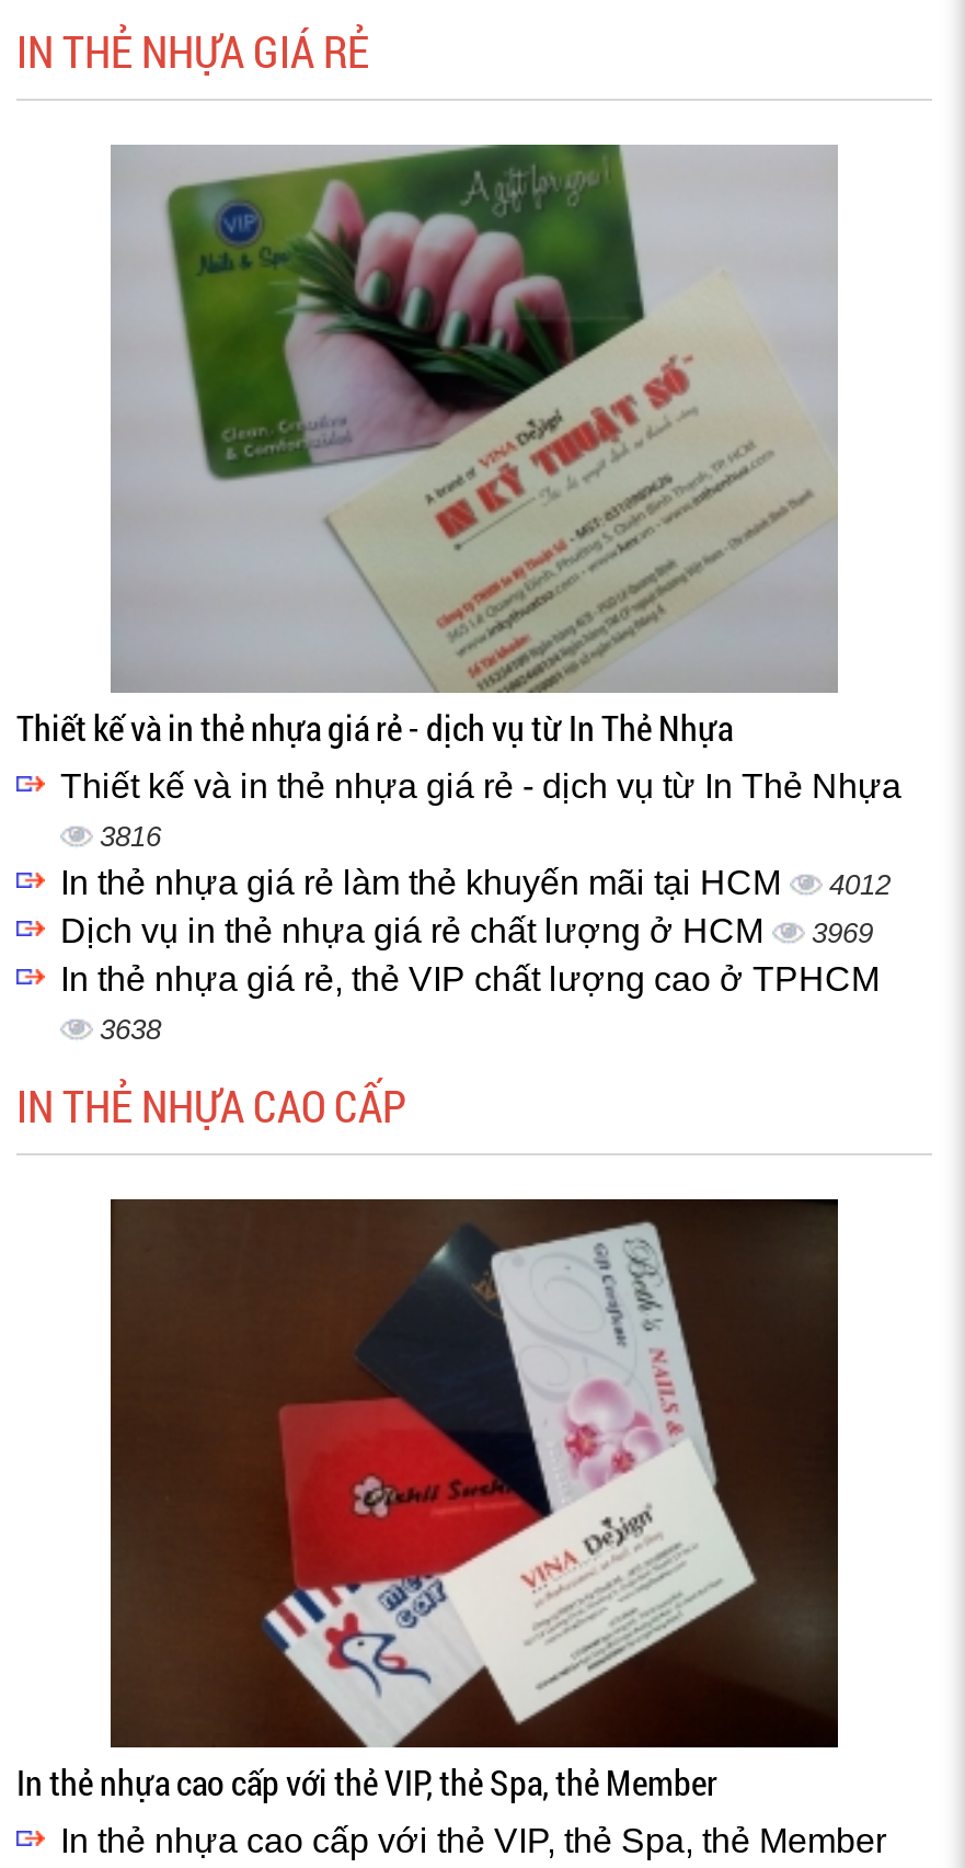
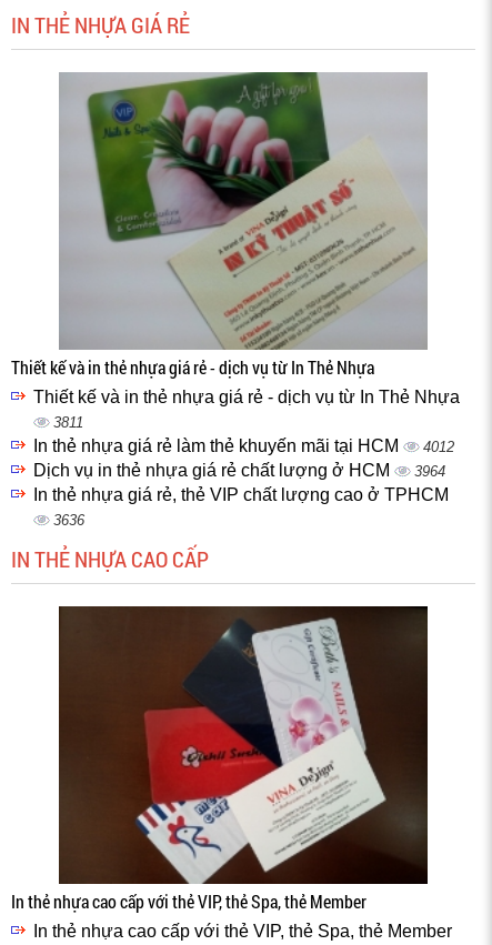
[100,820,161,853] 3816 -> [53,414,83,431] 3811
[60,912,873,949] Dịch vụ in thẻ nhựa giá rẻ chất lượng ở HCM 3969 -> [33,461,445,480] Dịch vụ in thẻ nhựa giá rẻ chất lượng ở HCM 3964
[100,1013,161,1046] 3638 -> [53,512,84,529] 3636

